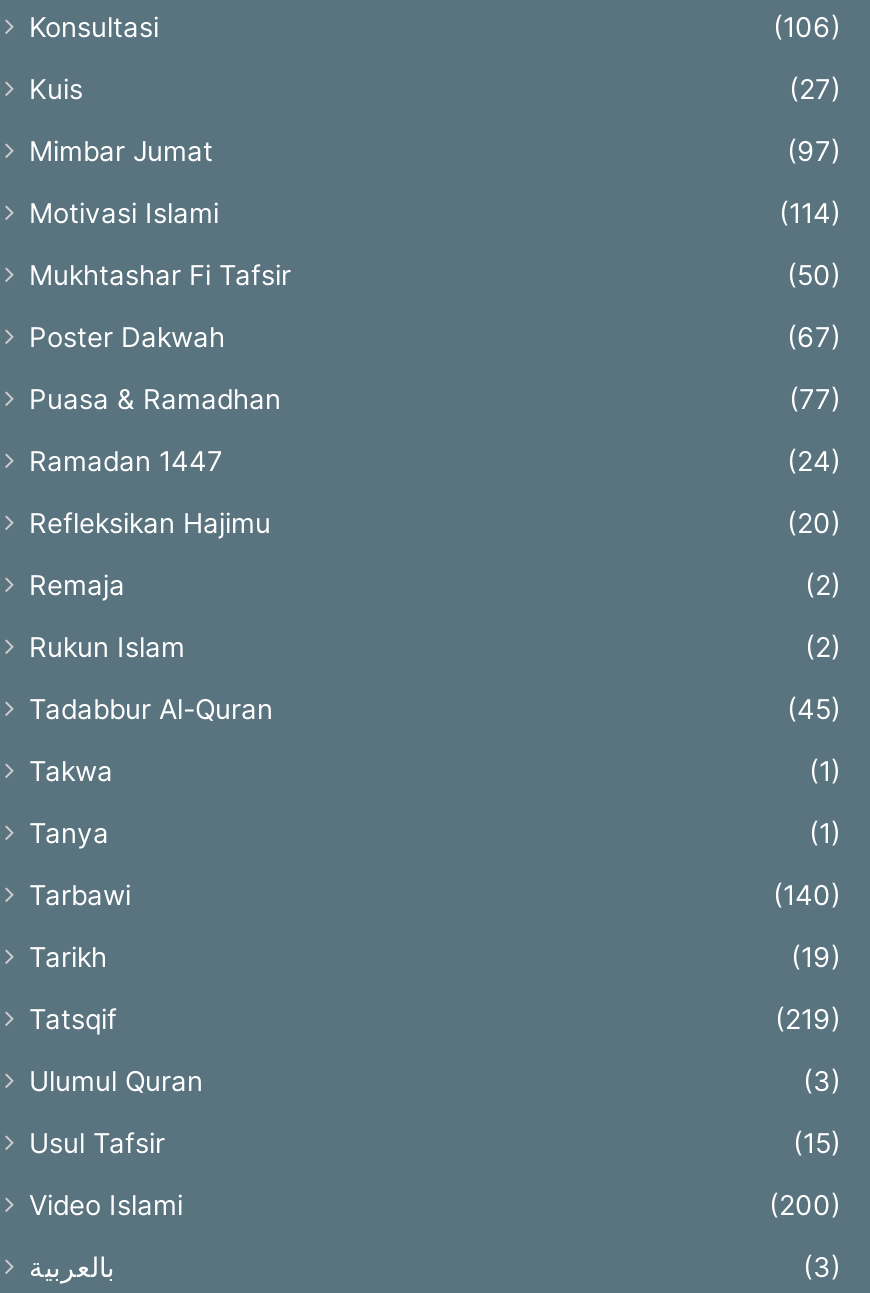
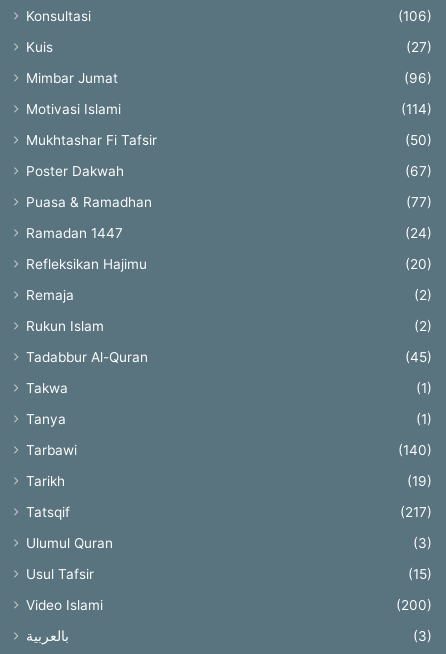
[787,135,841,167] (97) -> [404,70,432,86] (96)
[775,1003,841,1035] (219) -> [400,504,432,520] (217)

